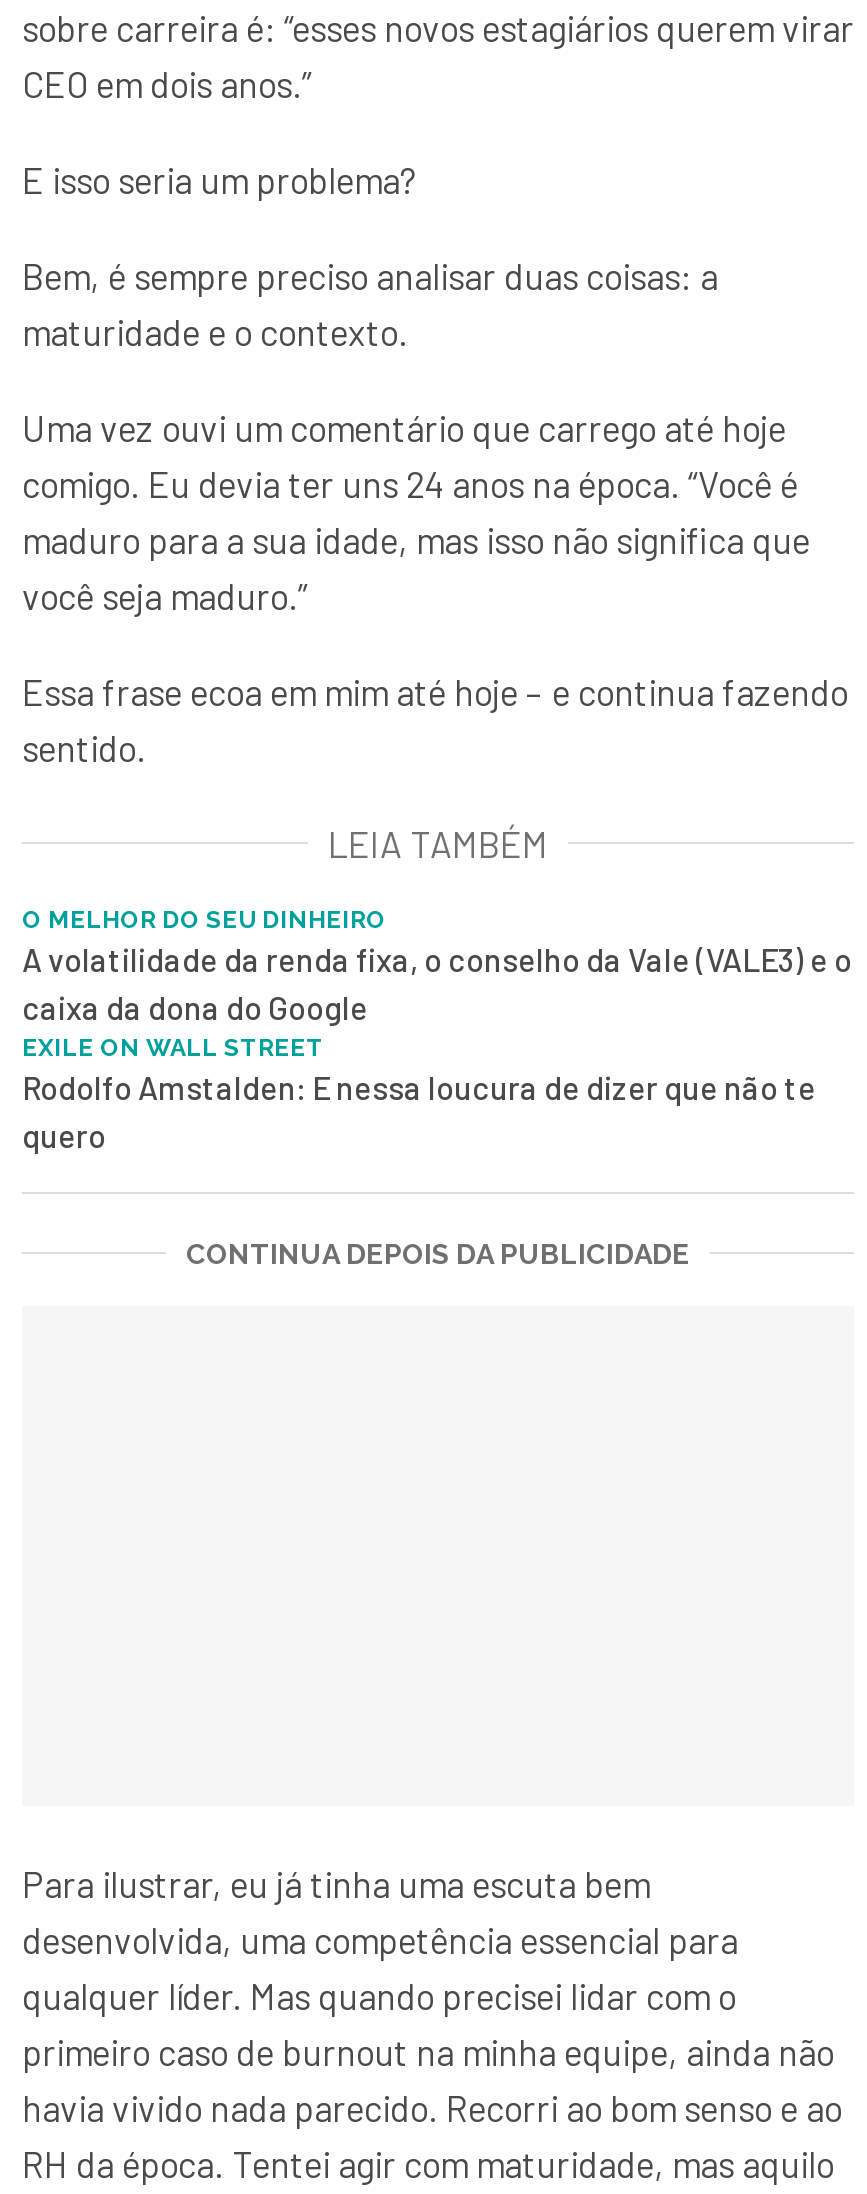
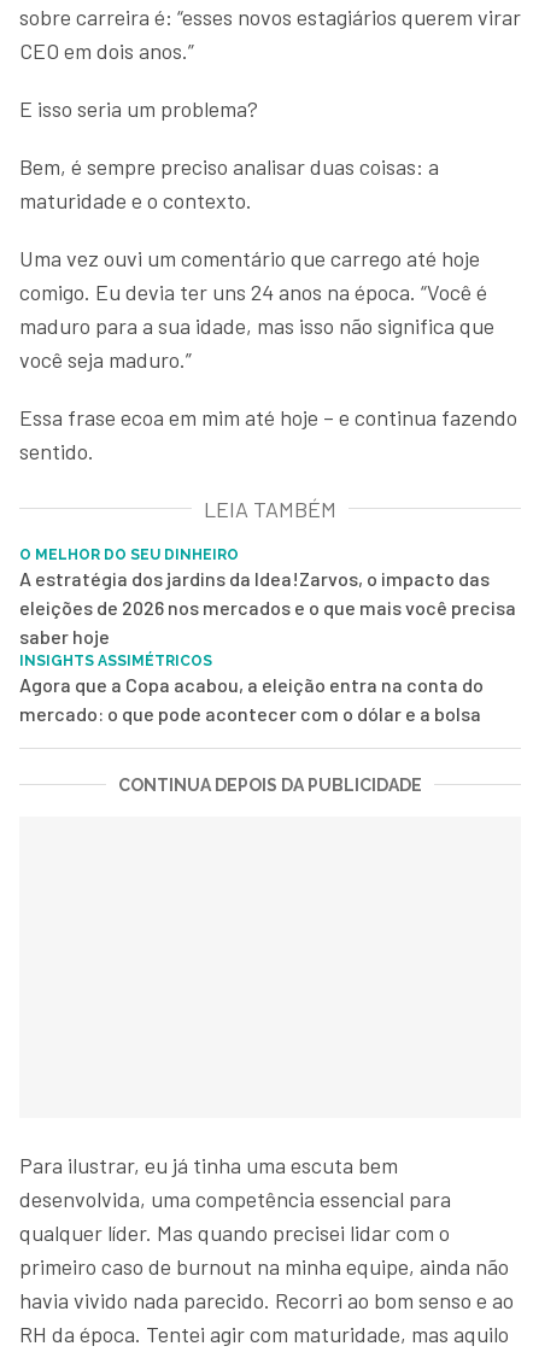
[22,940,852,1154] A volatilidade da renda fixa, o conselho da Vale (VALE3) e o | caixa da dona do Google | EXILE ON WALL STREET | Rodolfo Amstalden: E nessa loucura de dizer que não te | quero -> [19,567,516,725] A estratégia dos jardins da Idea!Zarvos, o impacto das | eleições de 2026 nos mercados e o que mais você precisa | saber hoje | INSIGHTS ASSIMÉTRICOS | Agora que a Copa acabou, a eleição entra na conta do | mercado: o que pode acontecer com o dólar e a bolsa

